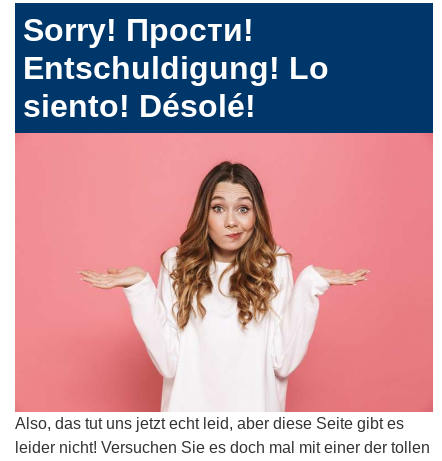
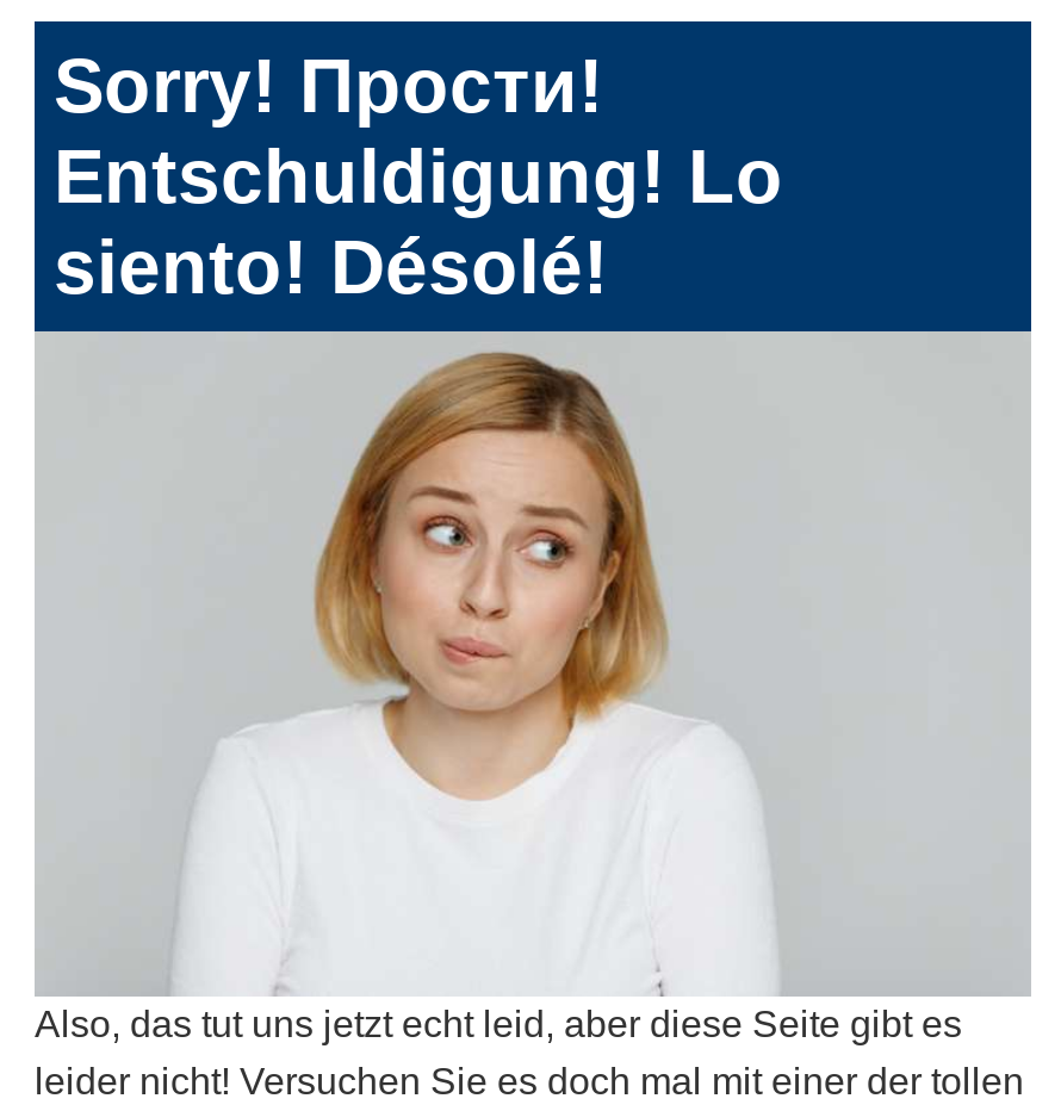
[15,133,433,412] [image] -> [35,331,1031,997] [image]

